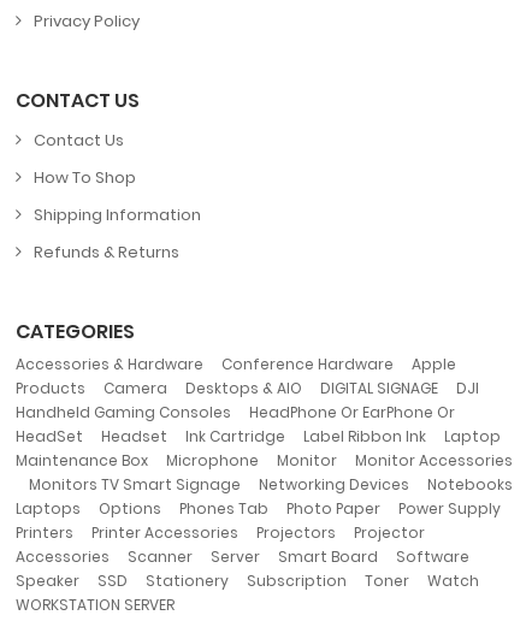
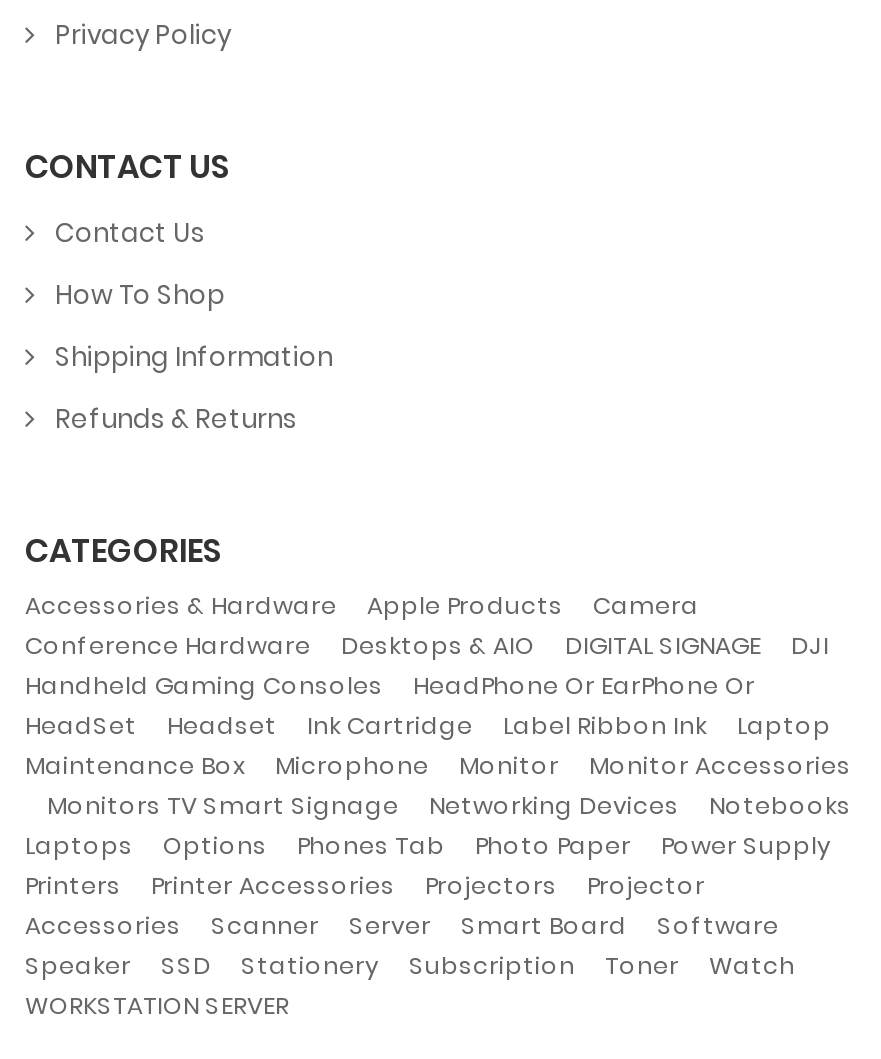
[16,349,456,377] Accessories & Hardware, Conference Hardware, Apple -> [25,580,721,626] Accessories & Hardware, Apple Products, Camera,
[16,373,492,401] Products, Camera, Desktops & AIO, DIGITAL SIGNAGE, DJI, -> [25,620,851,666] Conference Hardware, Desktops & AIO, DIGITAL SIGNAGE, DJI,

